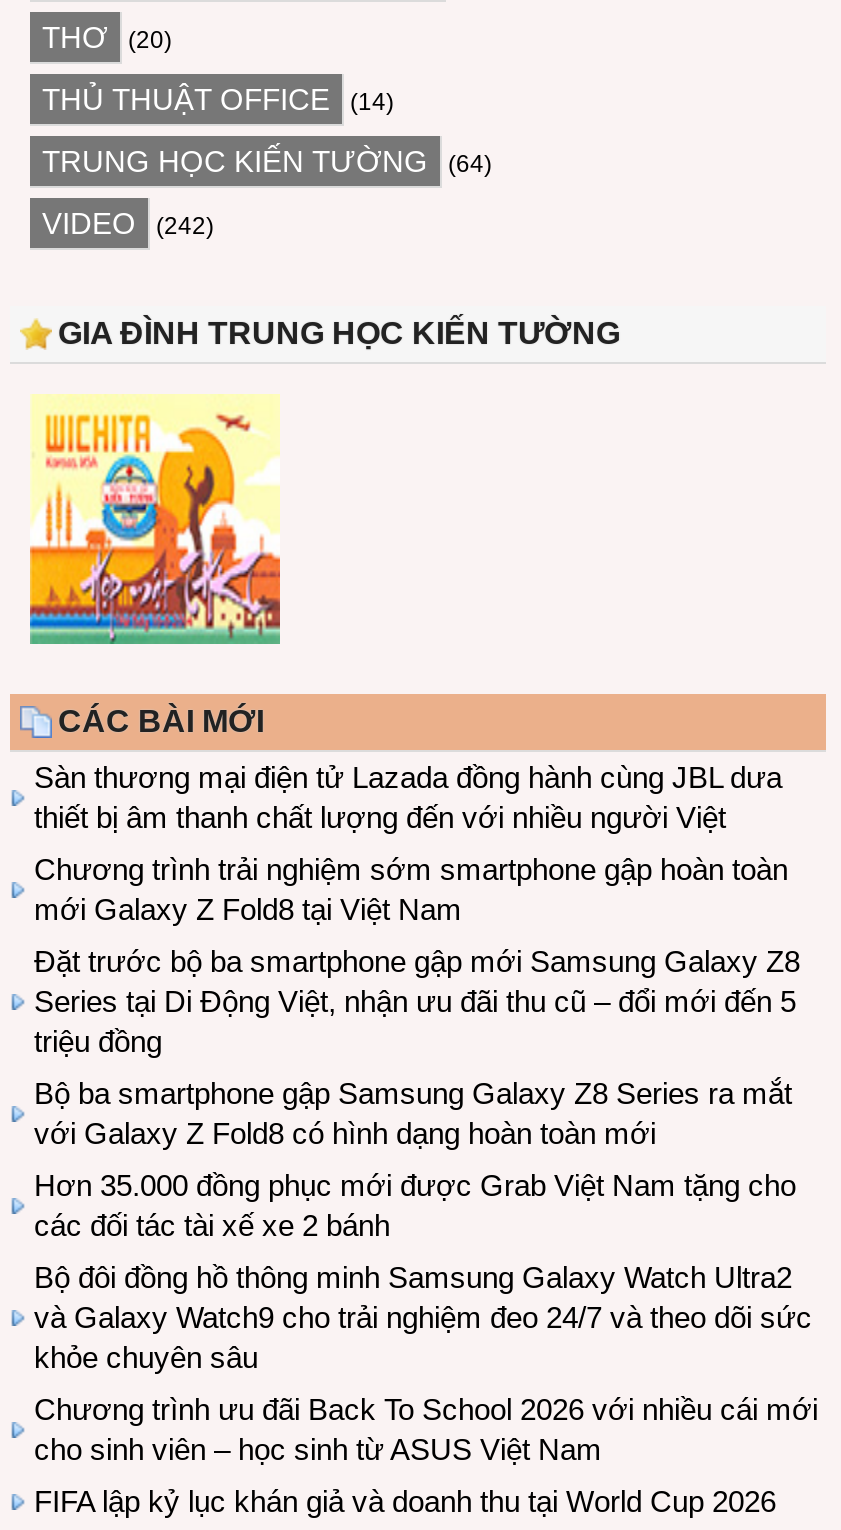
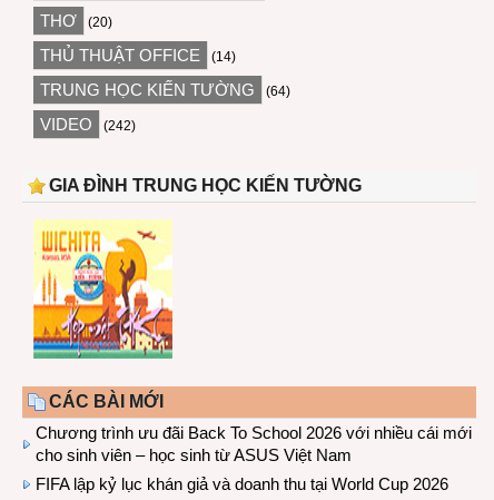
[34,760,812,1374] Sàn thương mại điện tử Lazada đồng hành cùng JBL dưa | thiết bị âm thanh chất lượng đến với nhiều người Việt | Chương trình trải nghiệm sớm smartphone gập hoàn toàn | mới Galaxy Z Fold8 tại Việt Nam | Đặt trước bộ ba smartphone gập mới Samsung Galaxy Z8 | Series tại Di Động Việt, nhận ưu đãi thu cũ – đổi mới đến 5 | triệu đồng | Bộ ba smartphone gập Samsung Galaxy Z8 Series ra mắt | với Galaxy Z Fold8 có hình dạng hoàn toàn mới | Hơn 35.000 đồng phục mới được Grab Việt Nam tặng cho | các đối tác tài xế xe 2 bánh | Bộ đôi đồng hồ thông minh Samsung Galaxy Watch Ultra2 | và Galaxy Watch9 cho trải nghiệm đeo 24/7 và theo dõi sức | khỏe chuyên sâu -> none

